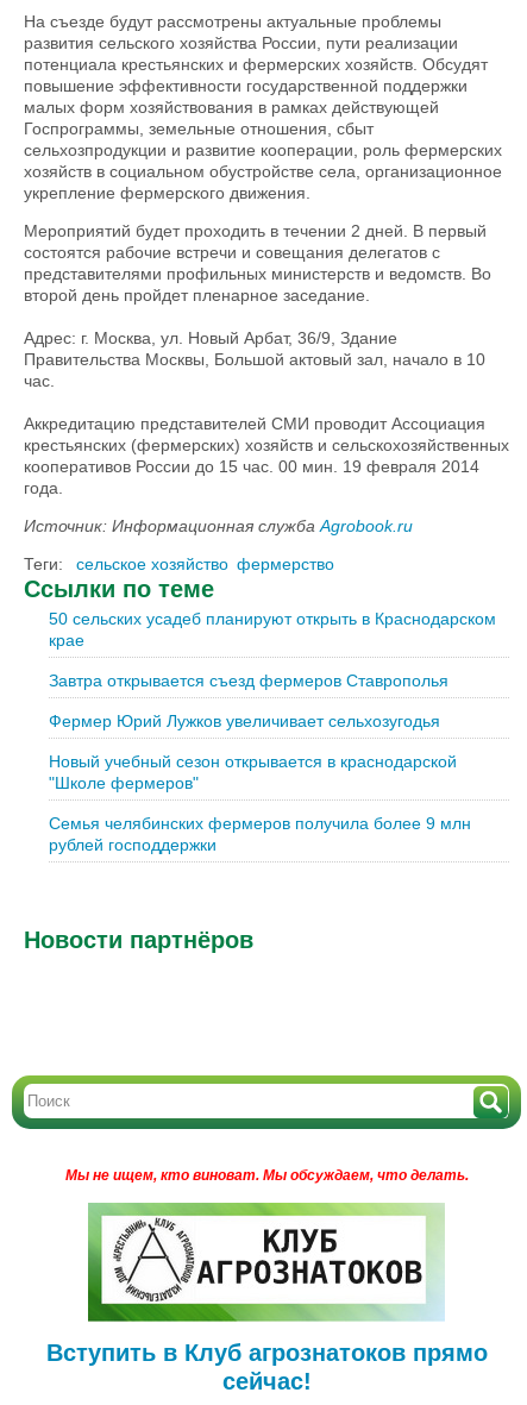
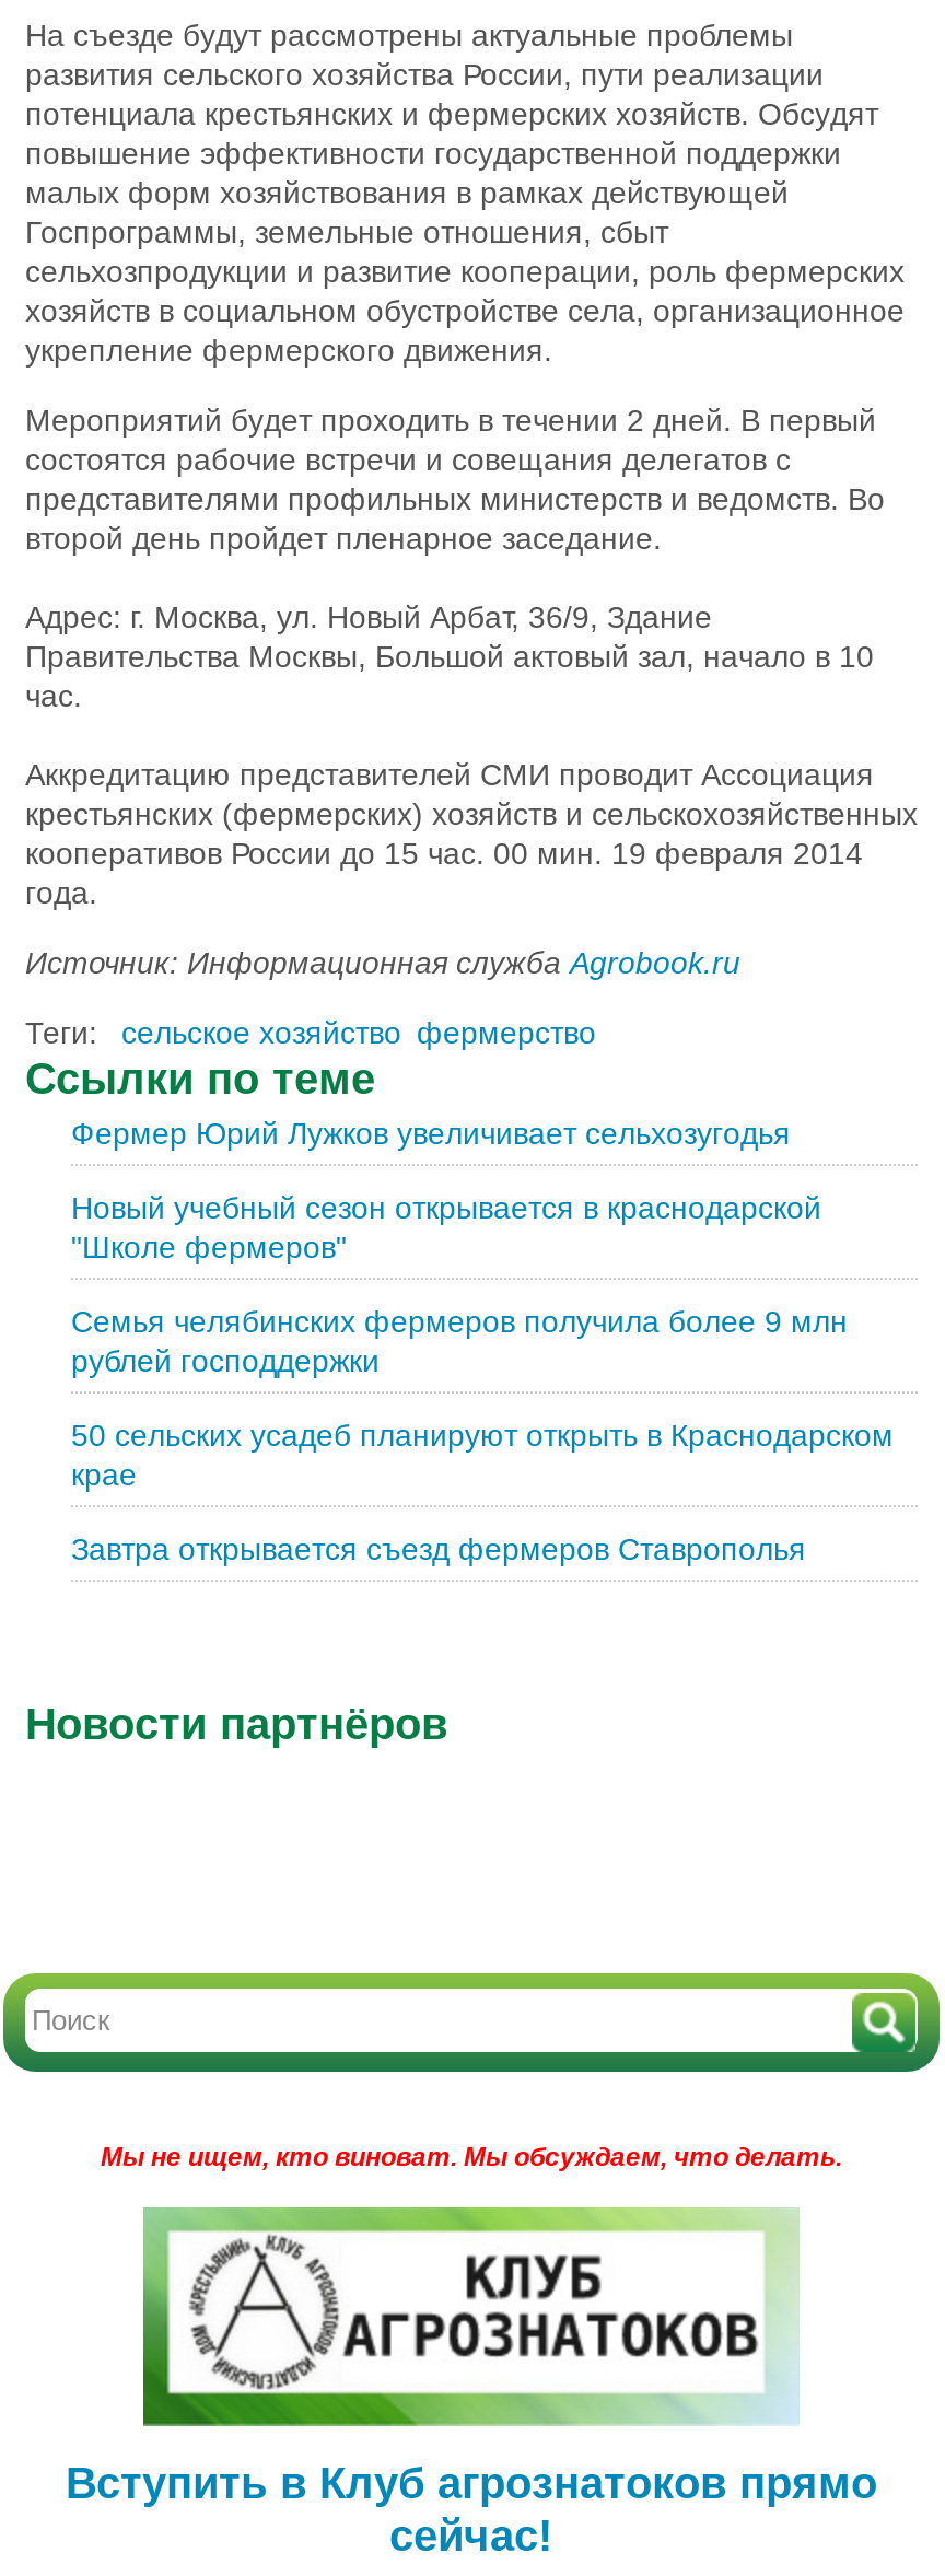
moved [49,609,496,690] -> [71,1418,894,1566]: 50 сельских усадеб планируют открыть в Краснодарском | крае | Завтра открывается съезд фермеров Ставрополья
moved [49,711,471,854] -> [71,1116,848,1378]: Фермер Юрий Лужков увеличивает сельхозугодья | Новый учебный сезон открывается в краснодарской | "Школе фермеров" | Семья челябинских фермеров получила более 9 млн | рублей господдержки

